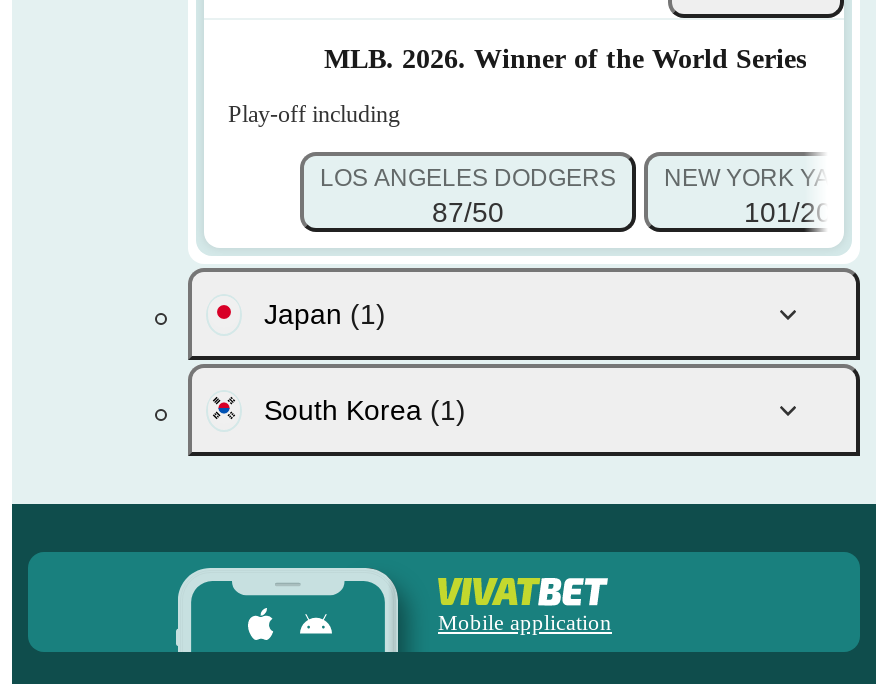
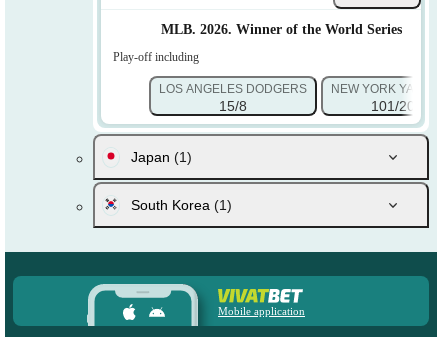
[432,196,504,228] 87/50 -> [219,98,247,114] 15/8

